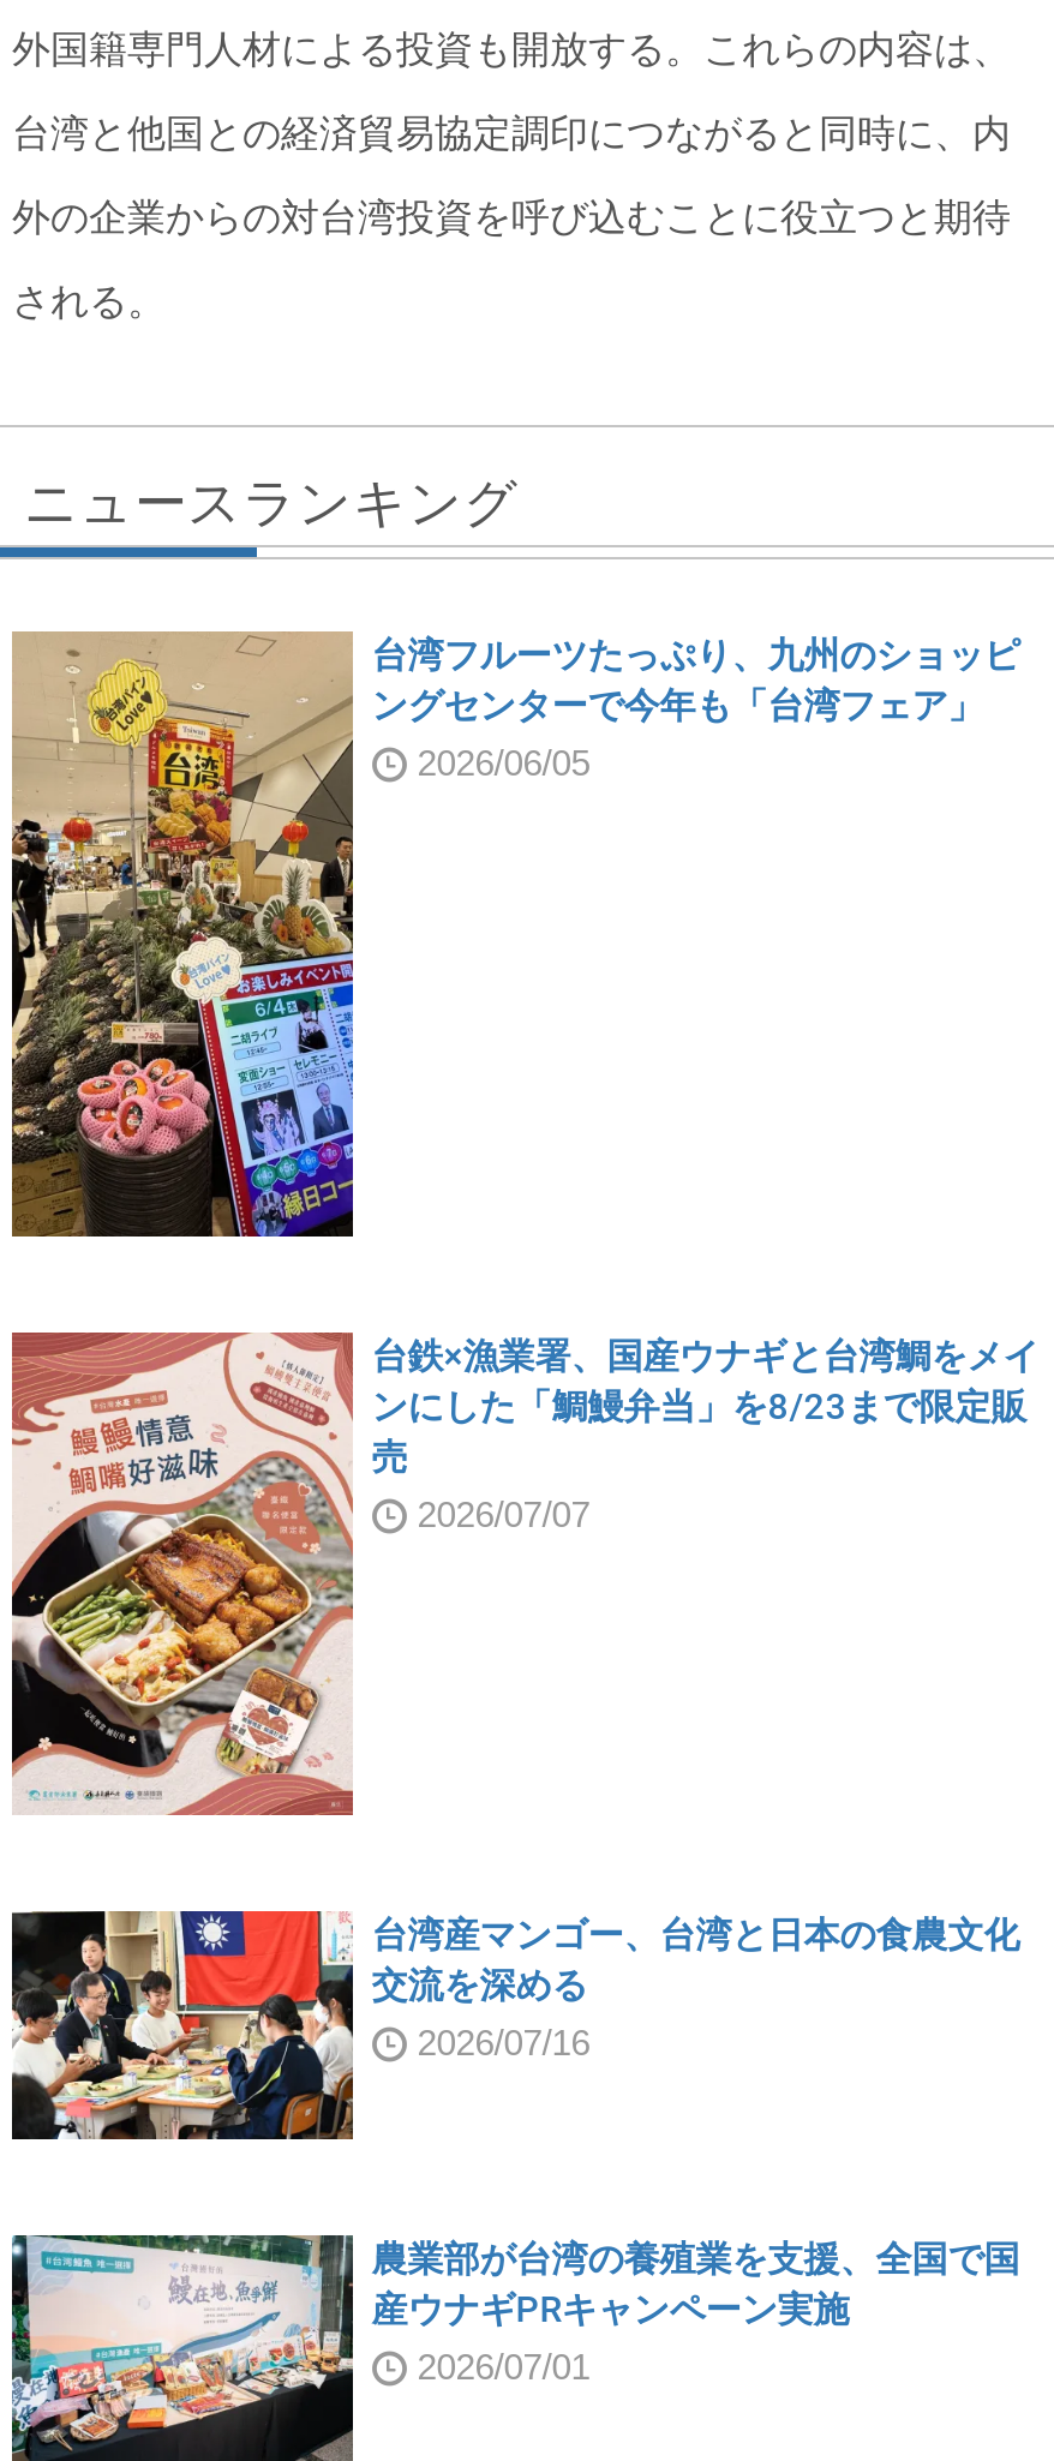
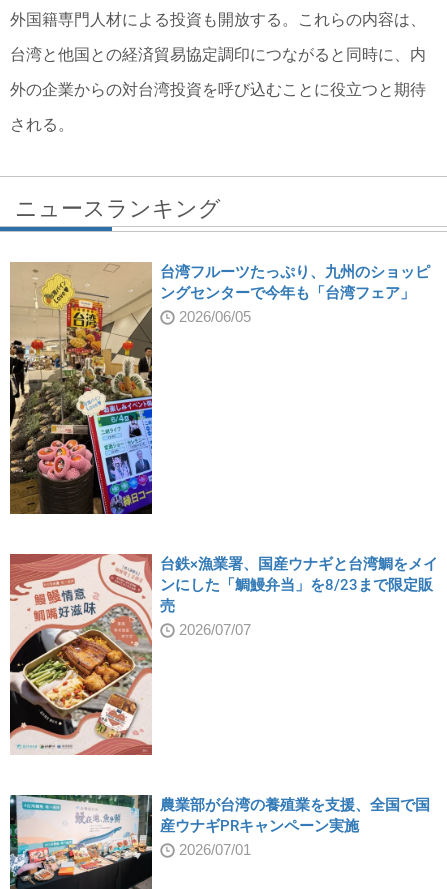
[12,1909,1020,2142] [image] | 台湾産マンゴー、台湾と日本の食農文化 | 交流を深める | 2026/07/16 -> none

